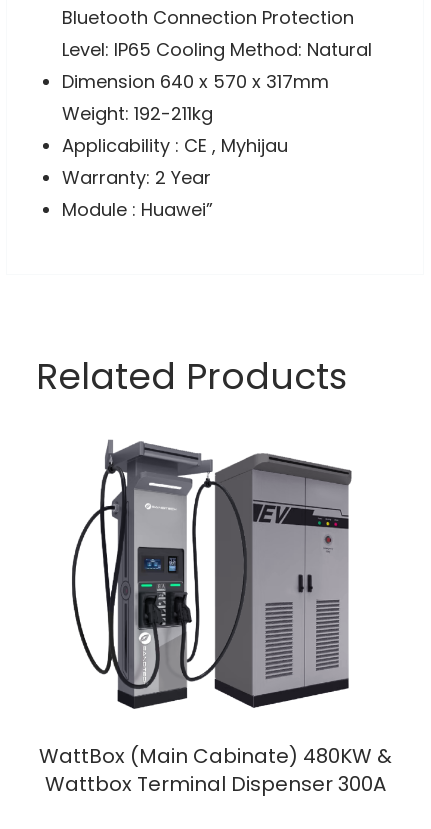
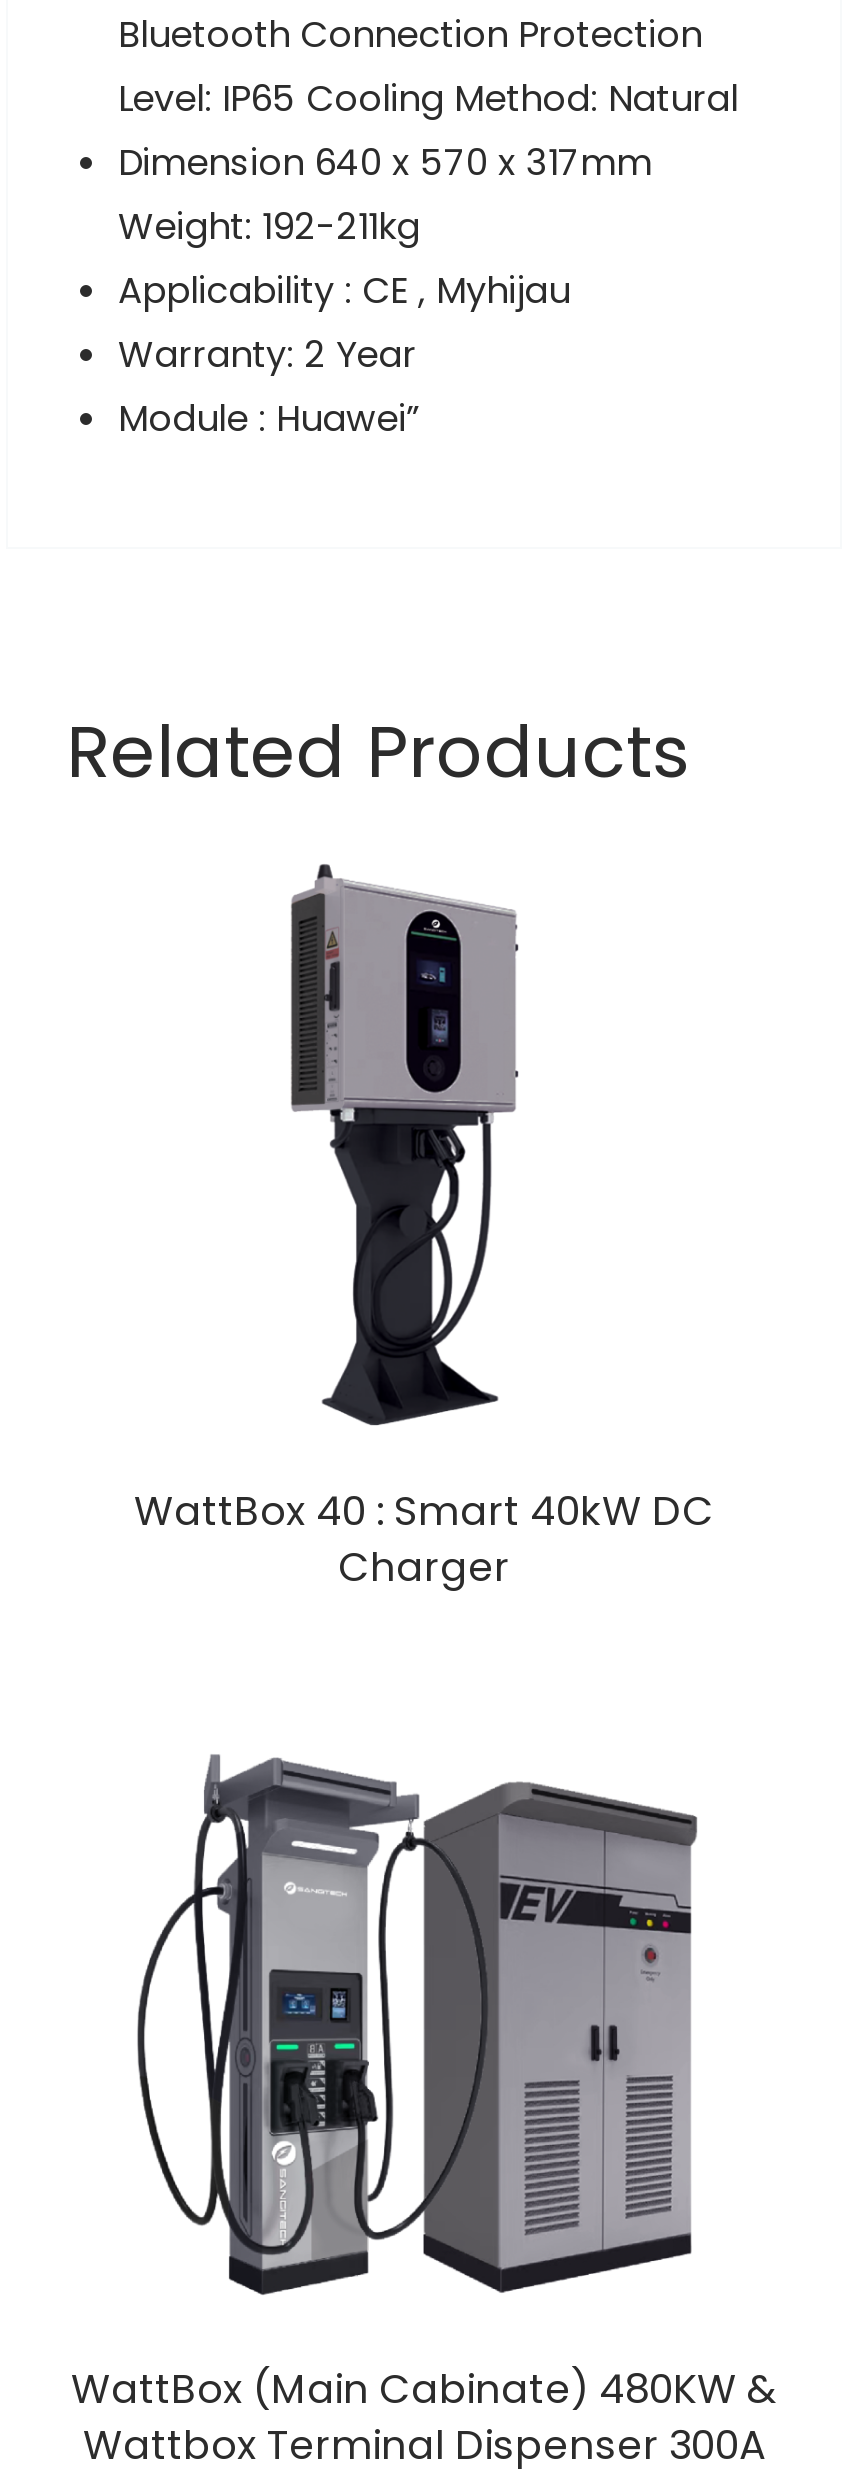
none -> [134,863,714,1596] [image] | WattBox 40 : Smart 40kW DC | Charger

